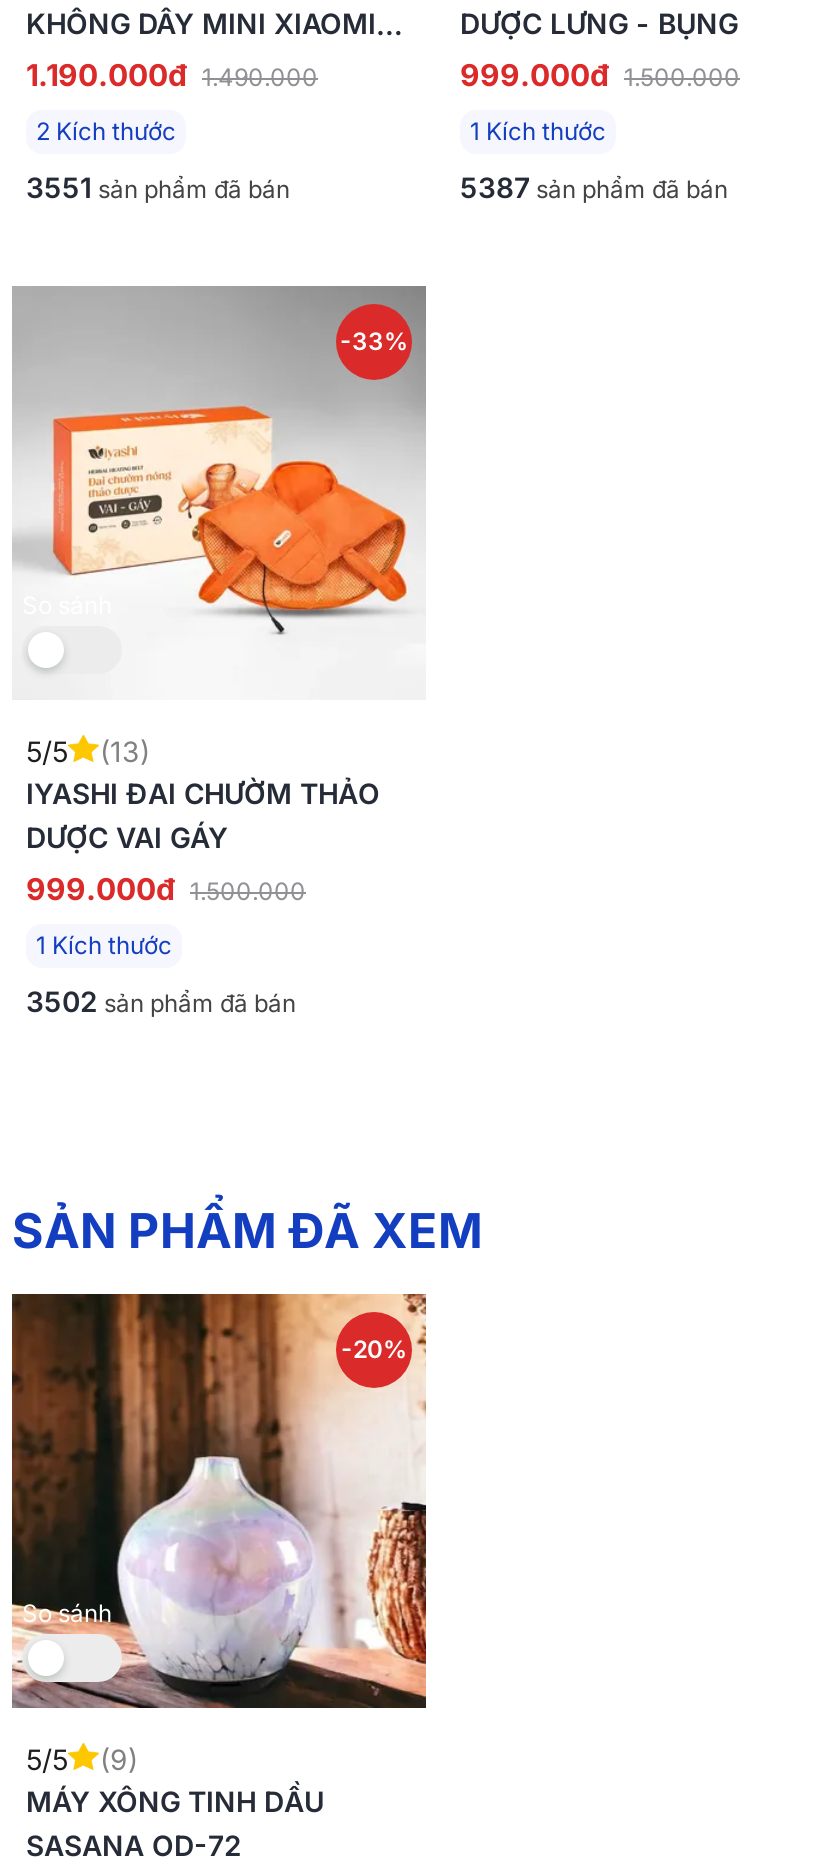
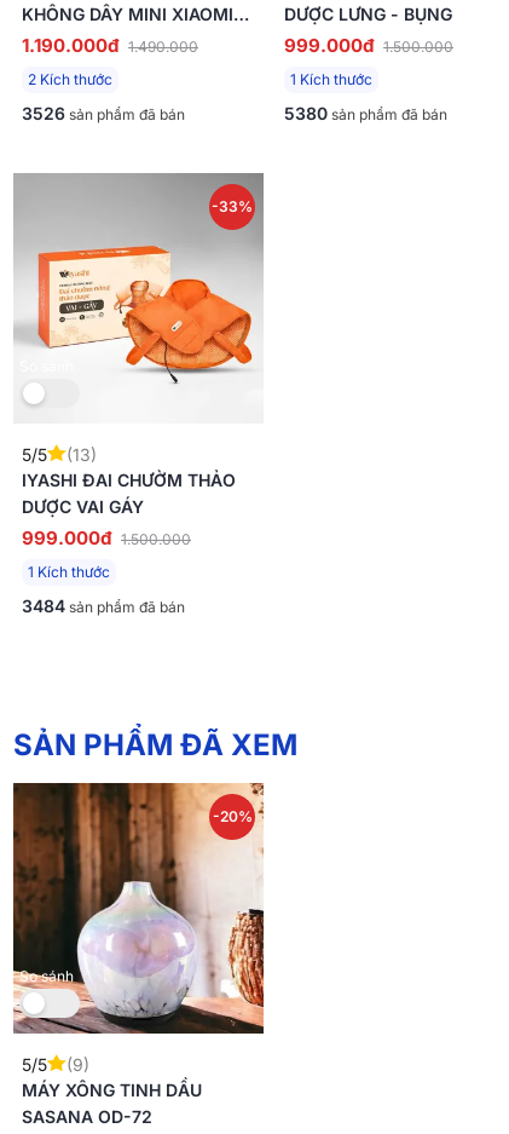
[26,171,290,205] 3551 sản phẩm đã bán -> [22,103,185,124] 3526 sản phẩm đã bán
[460,171,728,205] 5387 sản phẩm đã bán -> [284,103,447,124] 5380 sản phẩm đã bán
[26,985,296,1019] 3502 sản phẩm đã bán -> [22,596,185,617] 3484 sản phẩm đã bán

